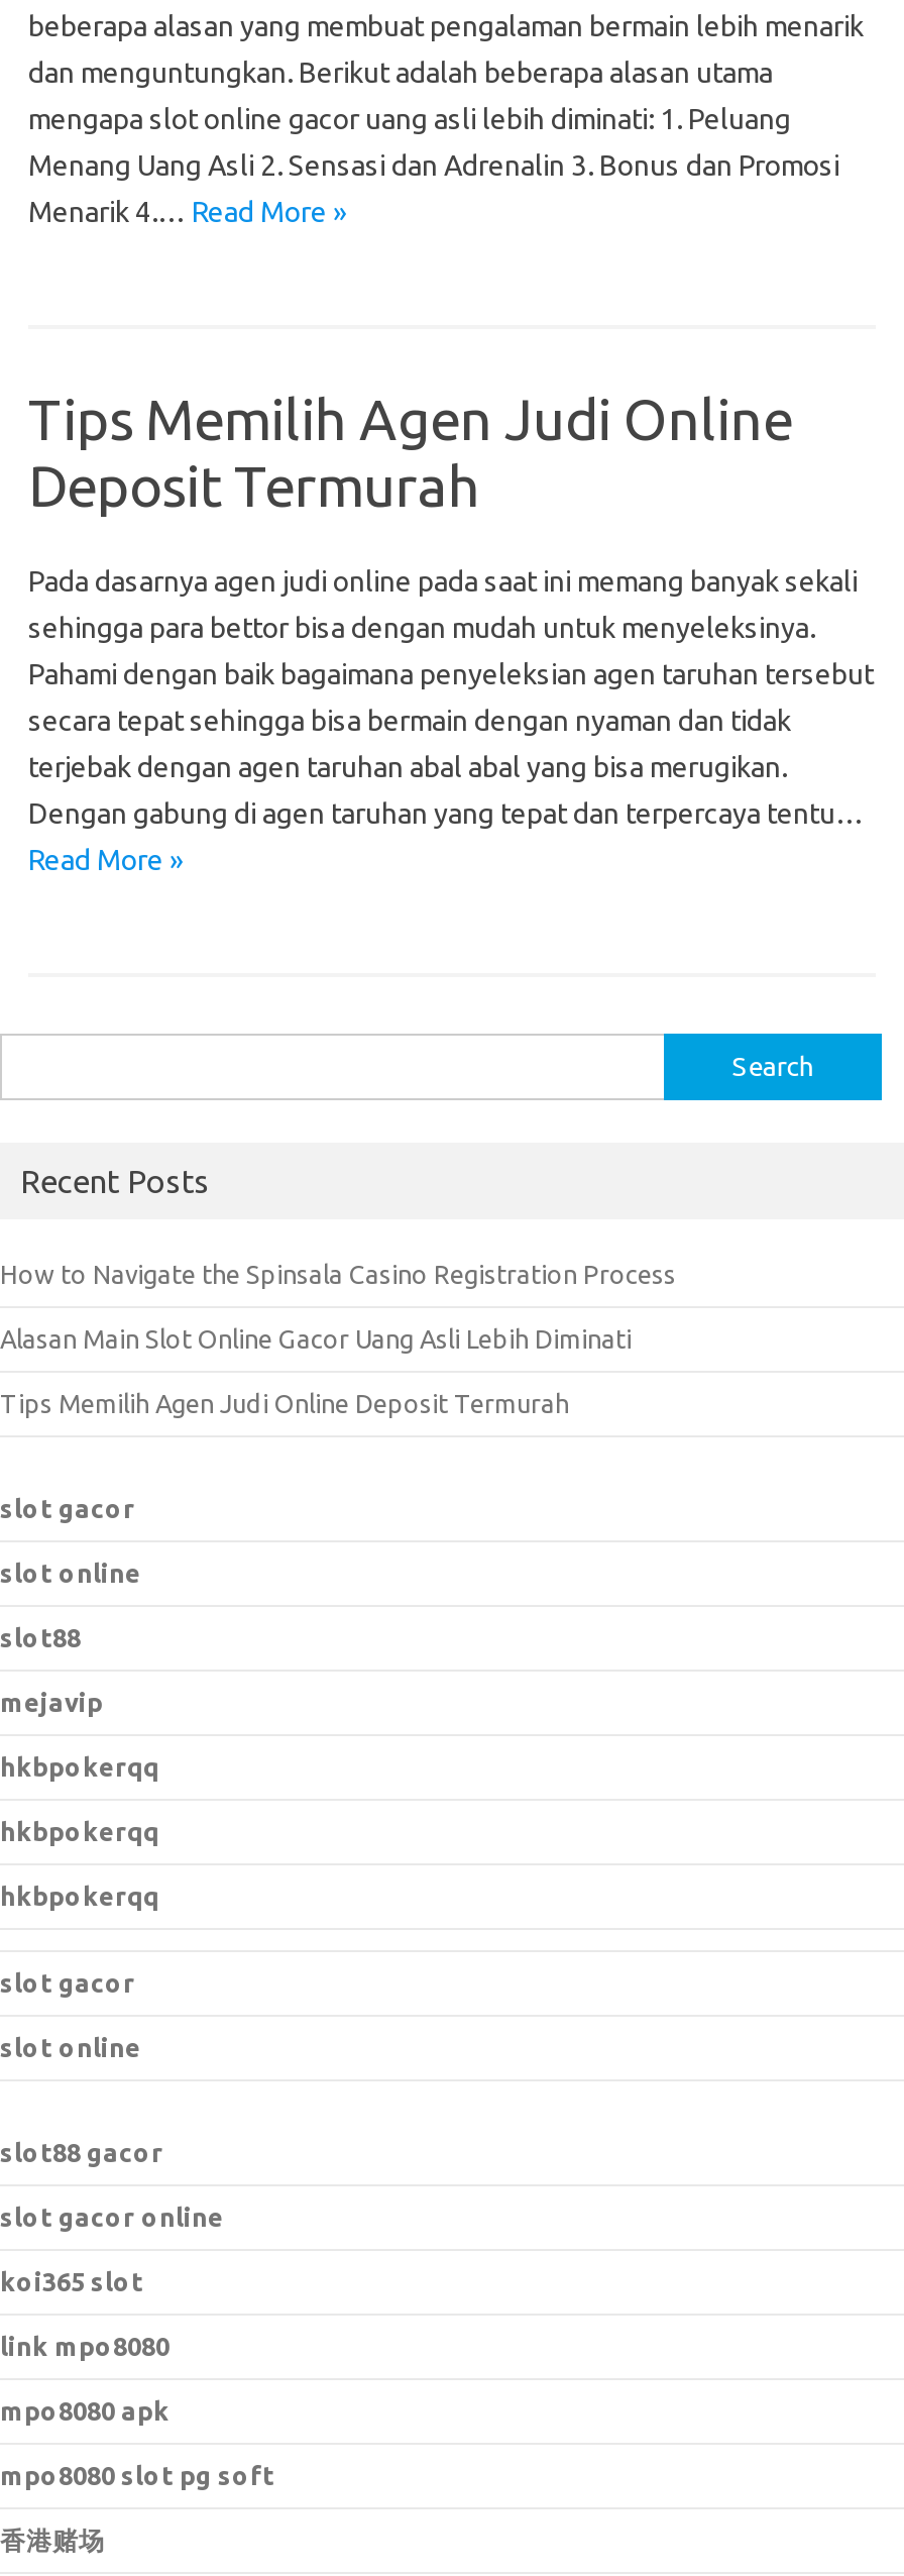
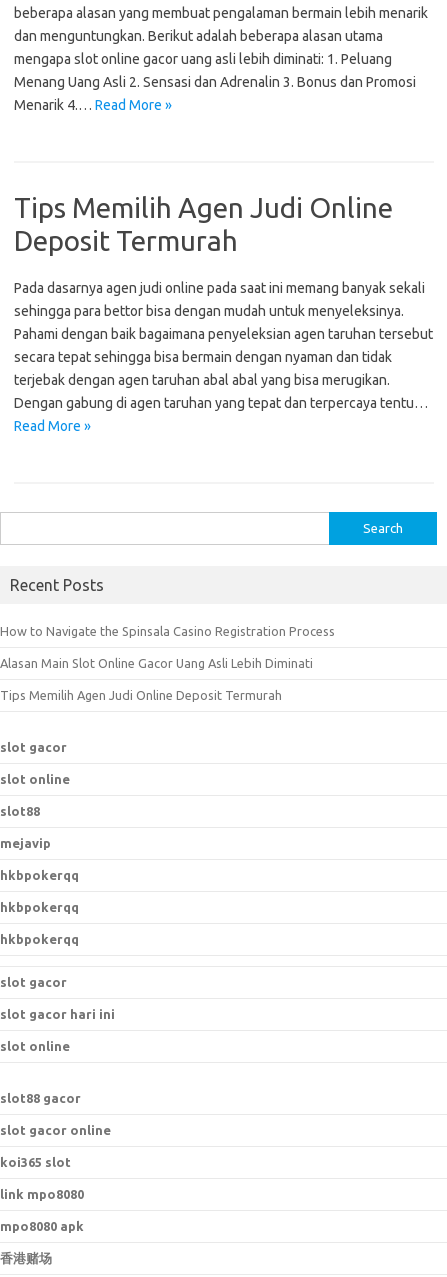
none -> [0,1007,115,1021] slot gacor hari ini
moved [0,2033,224,2425] -> [0,1039,111,1233]: slot online | s lot88 gacor | slot gacor online | koi365 slot | link mpo8080 | mpo8080 apk
[0,2461,274,2489] mpo8080 slot pg soft -> none

